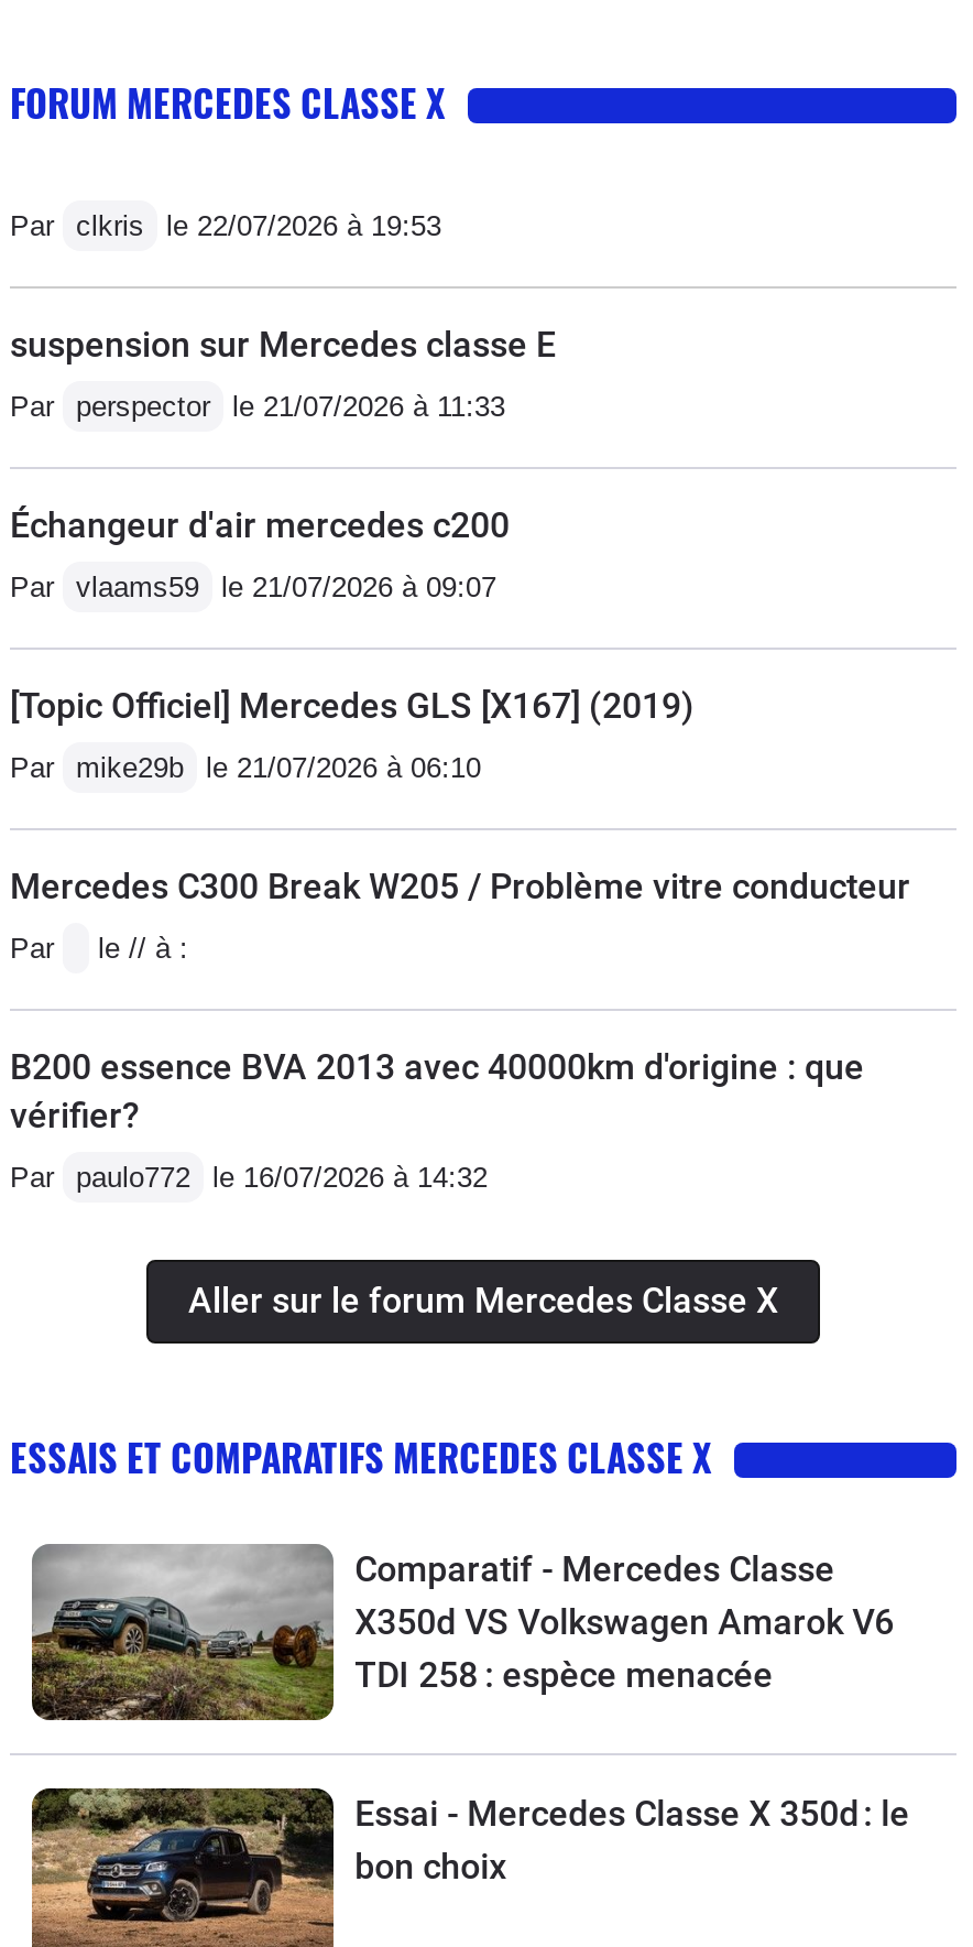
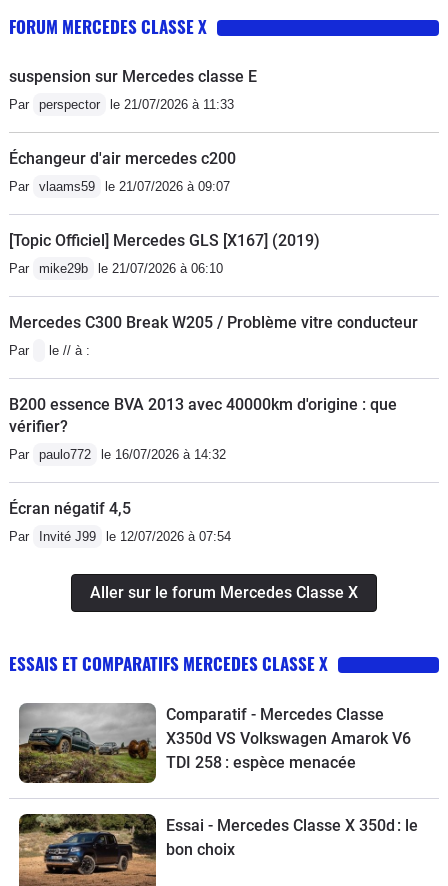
[10,209,441,242] Par clkris le 22/07/2026 à 19:53 -> none
moved [10,324,910,1194] -> [9,67,418,462]: suspension sur Mercedes classe E | Par perspector le 21/07/2026 à 11:33 | Échangeur d'air mercedes c200 | ... | vérifier? | Par paulo772 le 16/07/2026 à 14:32
none -> [9,499,231,544] Écran négatif 4,5 | Par Invité J99 le 12/07/2026 à 07:54

